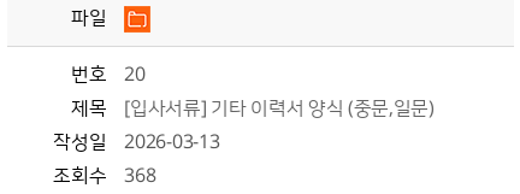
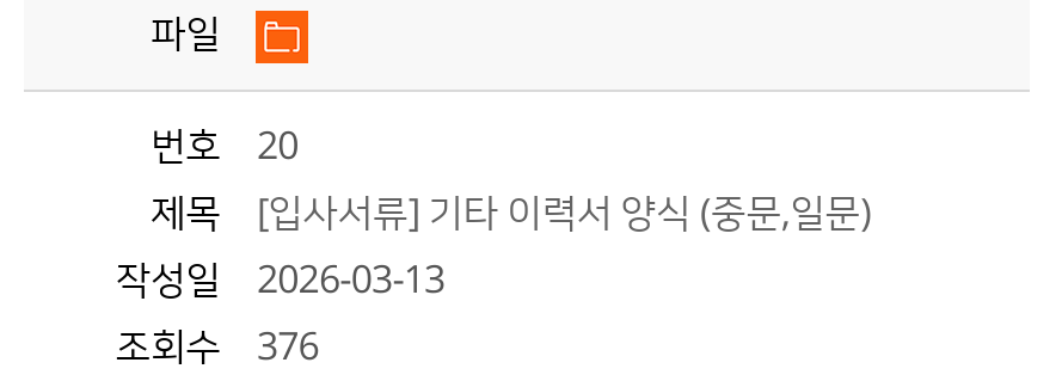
[53,165,156,187] 조회수 368 -> [116,326,319,369] 조회수 376

